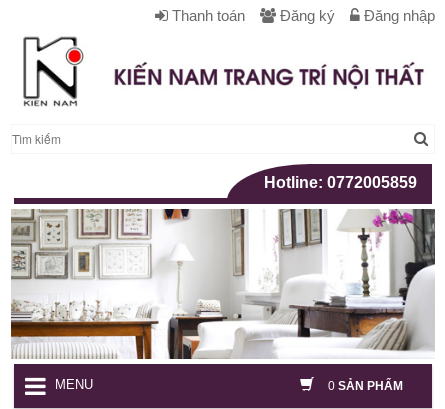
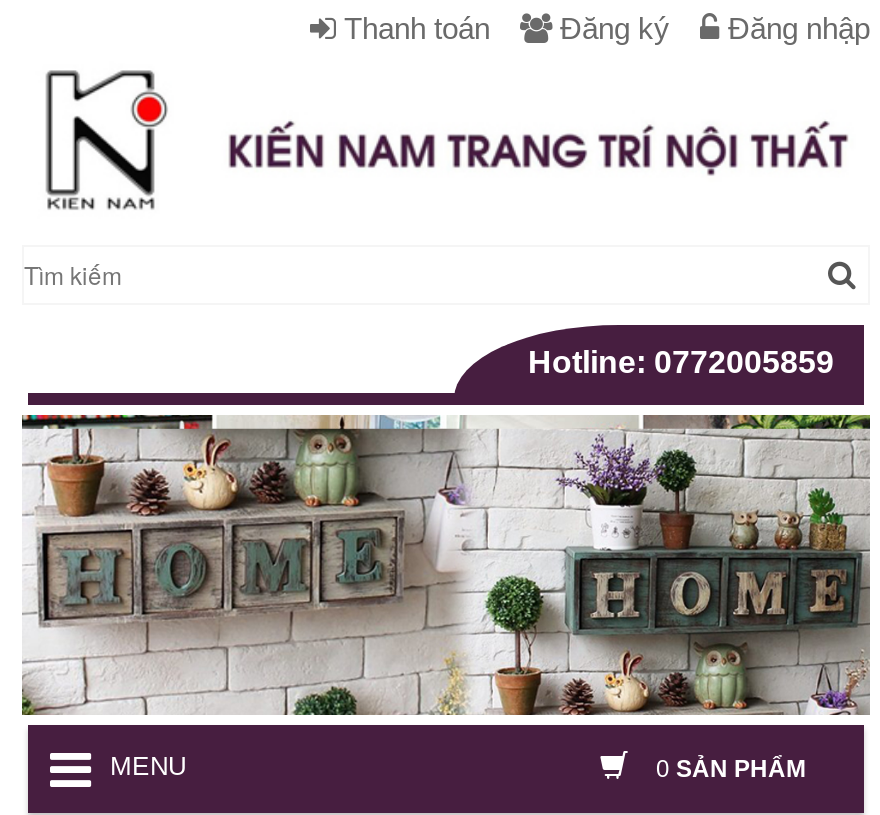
[10,208,435,359] [image] -> [20,413,870,717] [image]

